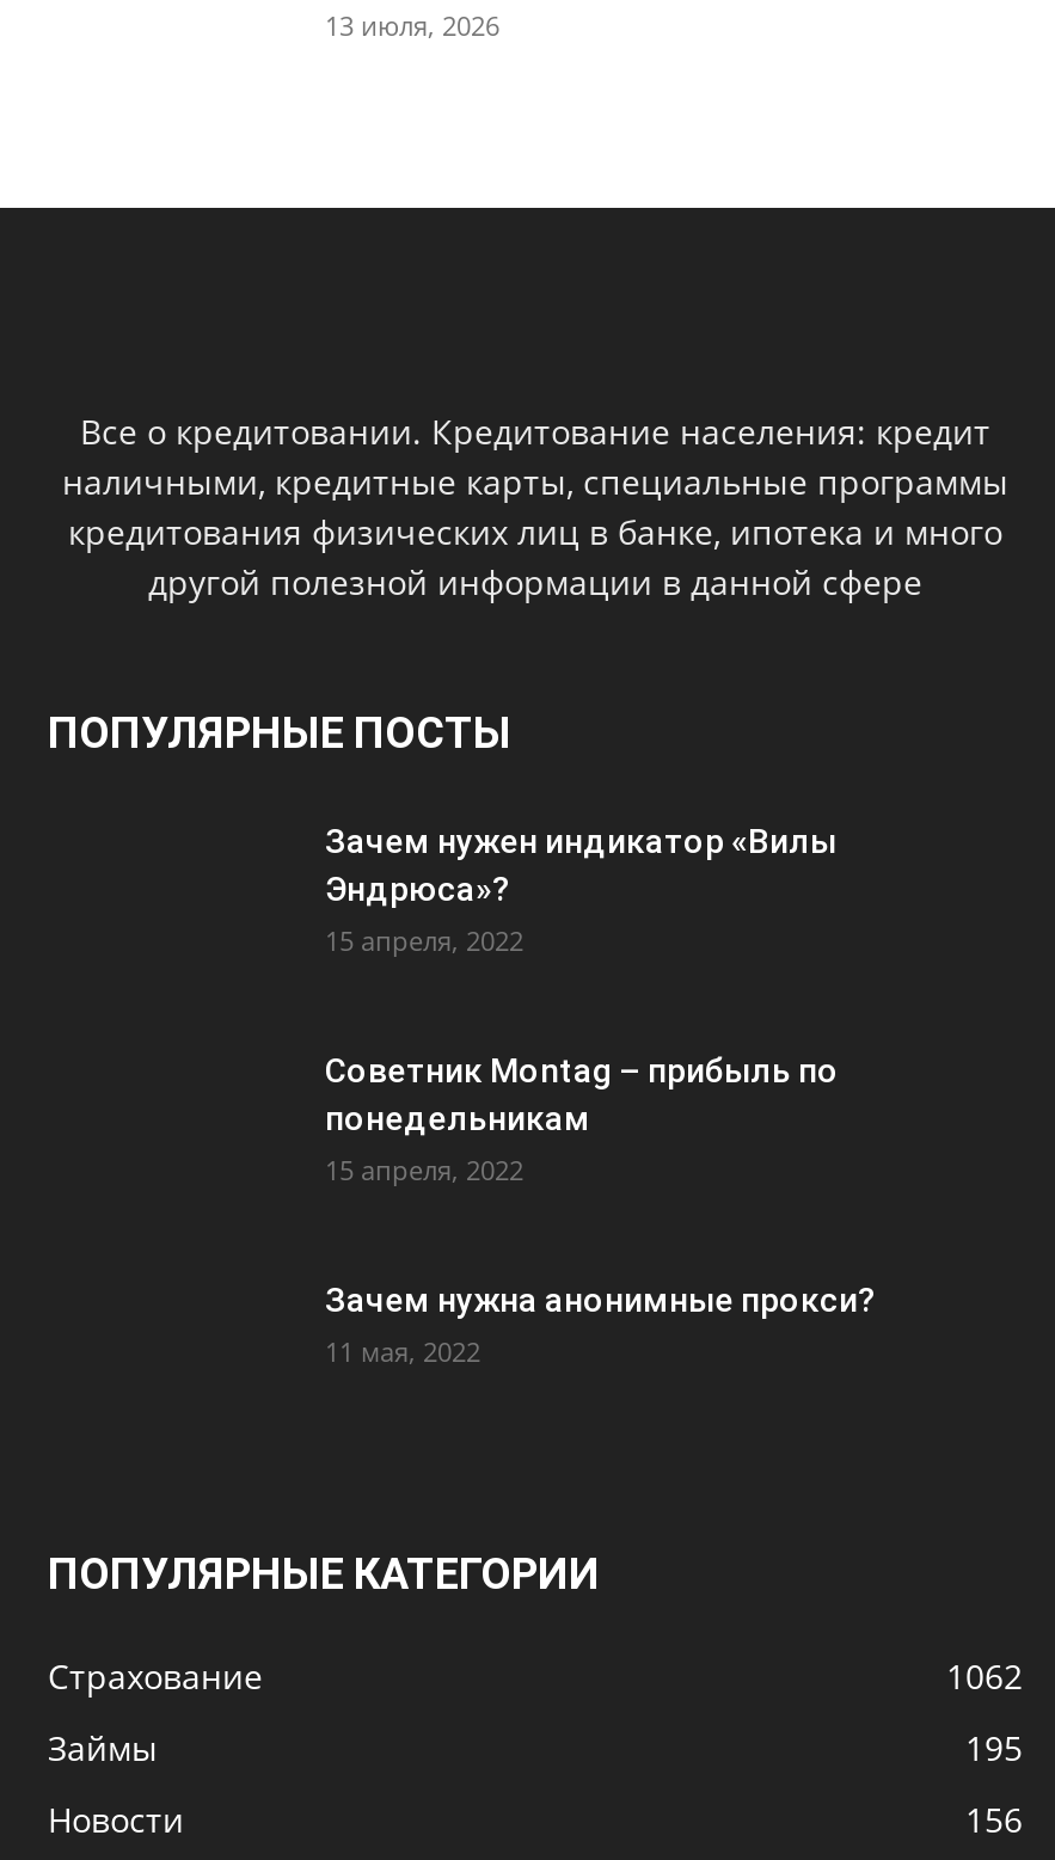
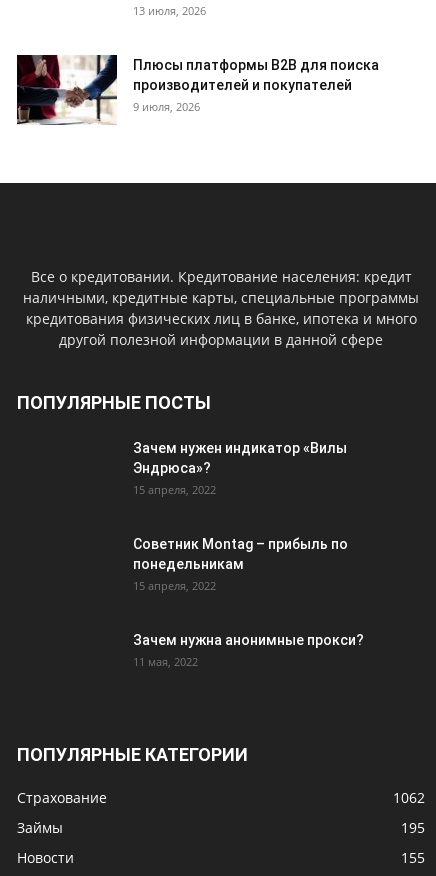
none -> [16,54,379,126] [image] | Плюсы платформы B2B для поиска | производителей и покупателей | 9 июля, 2026
[965,1798,1023,1843] 156 -> [401,848,425,867] 155

